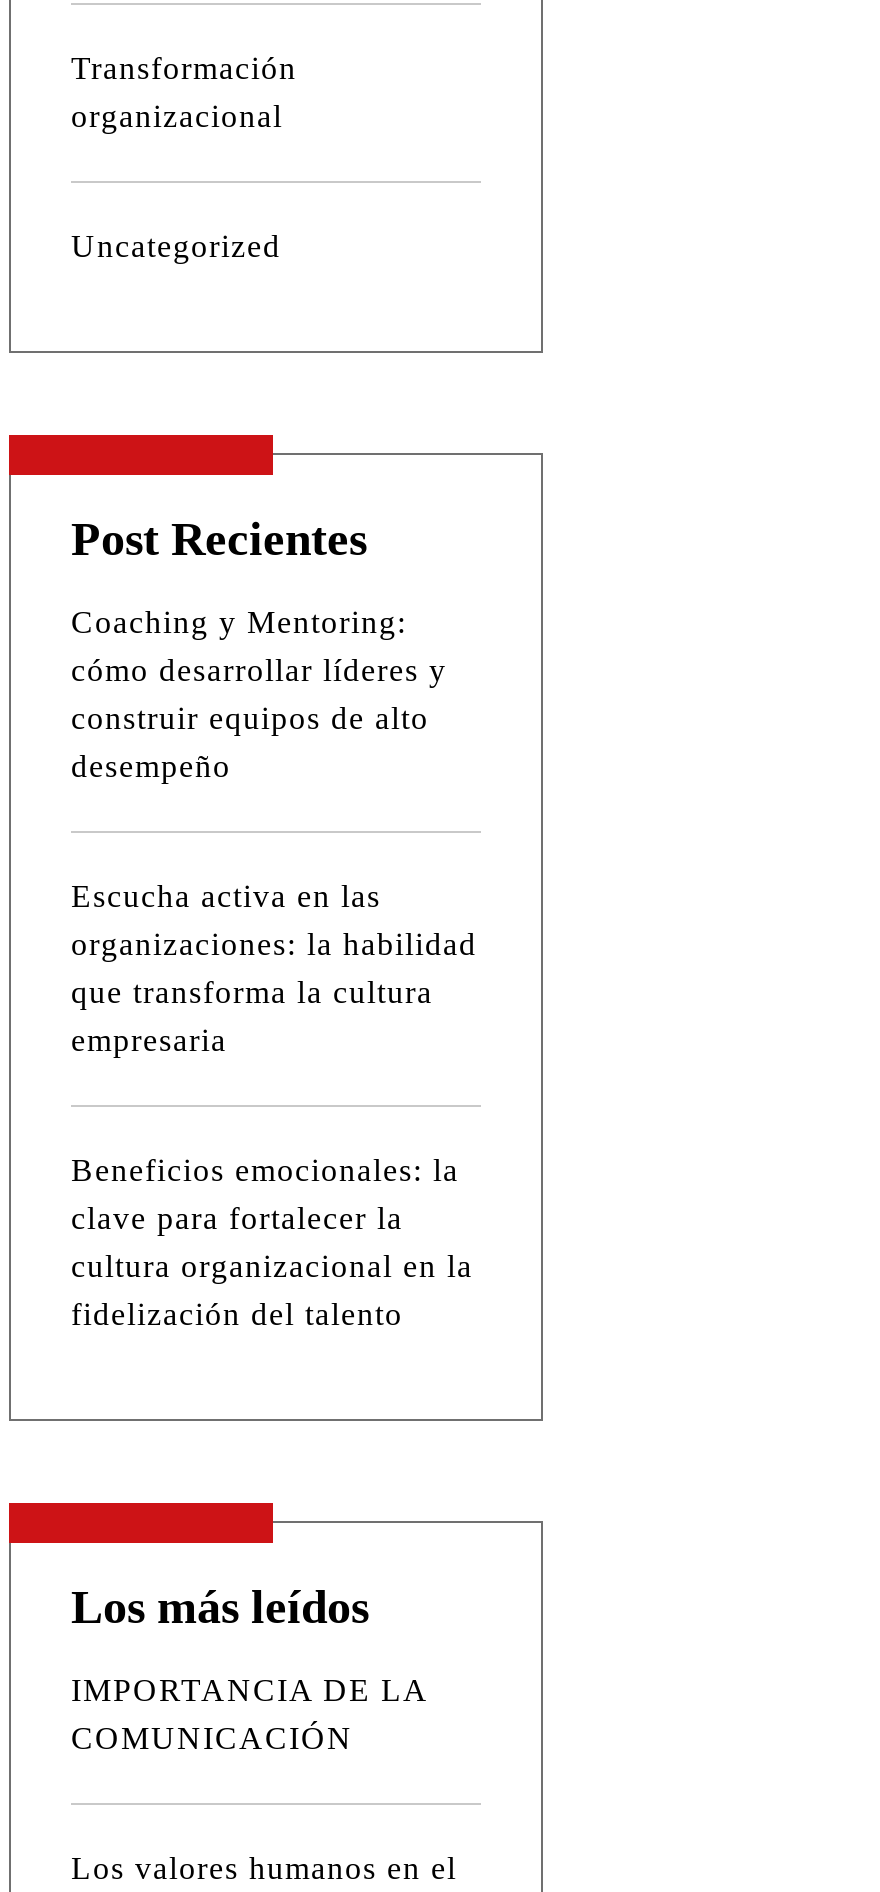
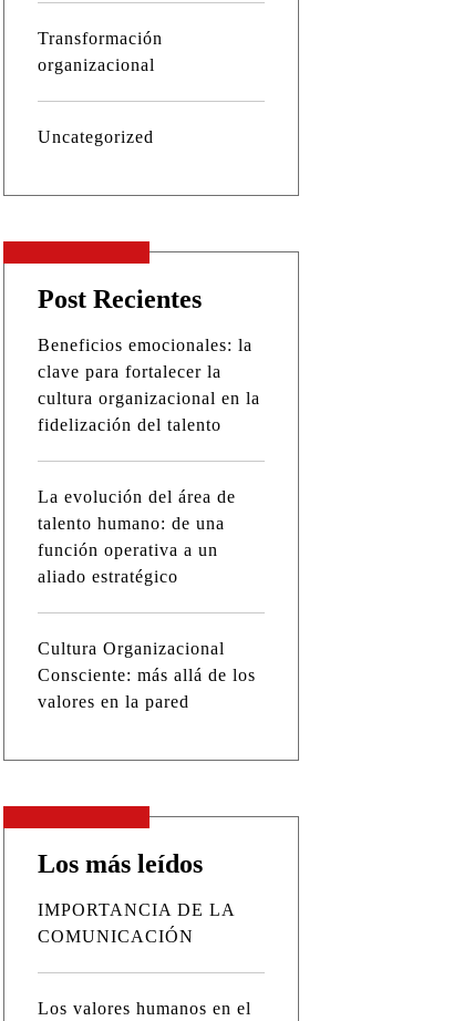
[71,606,447,784] Coaching y Mentoring: | cómo desarrollar líderes y | construir equipos de alto | desempeño -> none
[71,880,477,1058] Escucha activa en las | organizaciones: la habilidad | que transforma la cultura | empresaria -> none
moved [71,1154,473,1332] -> [38,335,260,434]: Beneficios emocionales: la | clave para fortalecer la | cultura organizacional en la | fidelización del talento
none -> [38,487,236,586] La evolución del área de | talento humano: de una | función operativa a un | aliado estratégico
none -> [38,639,256,711] Cultura Organizacional | Consciente: más allá de los | valores en la pared

